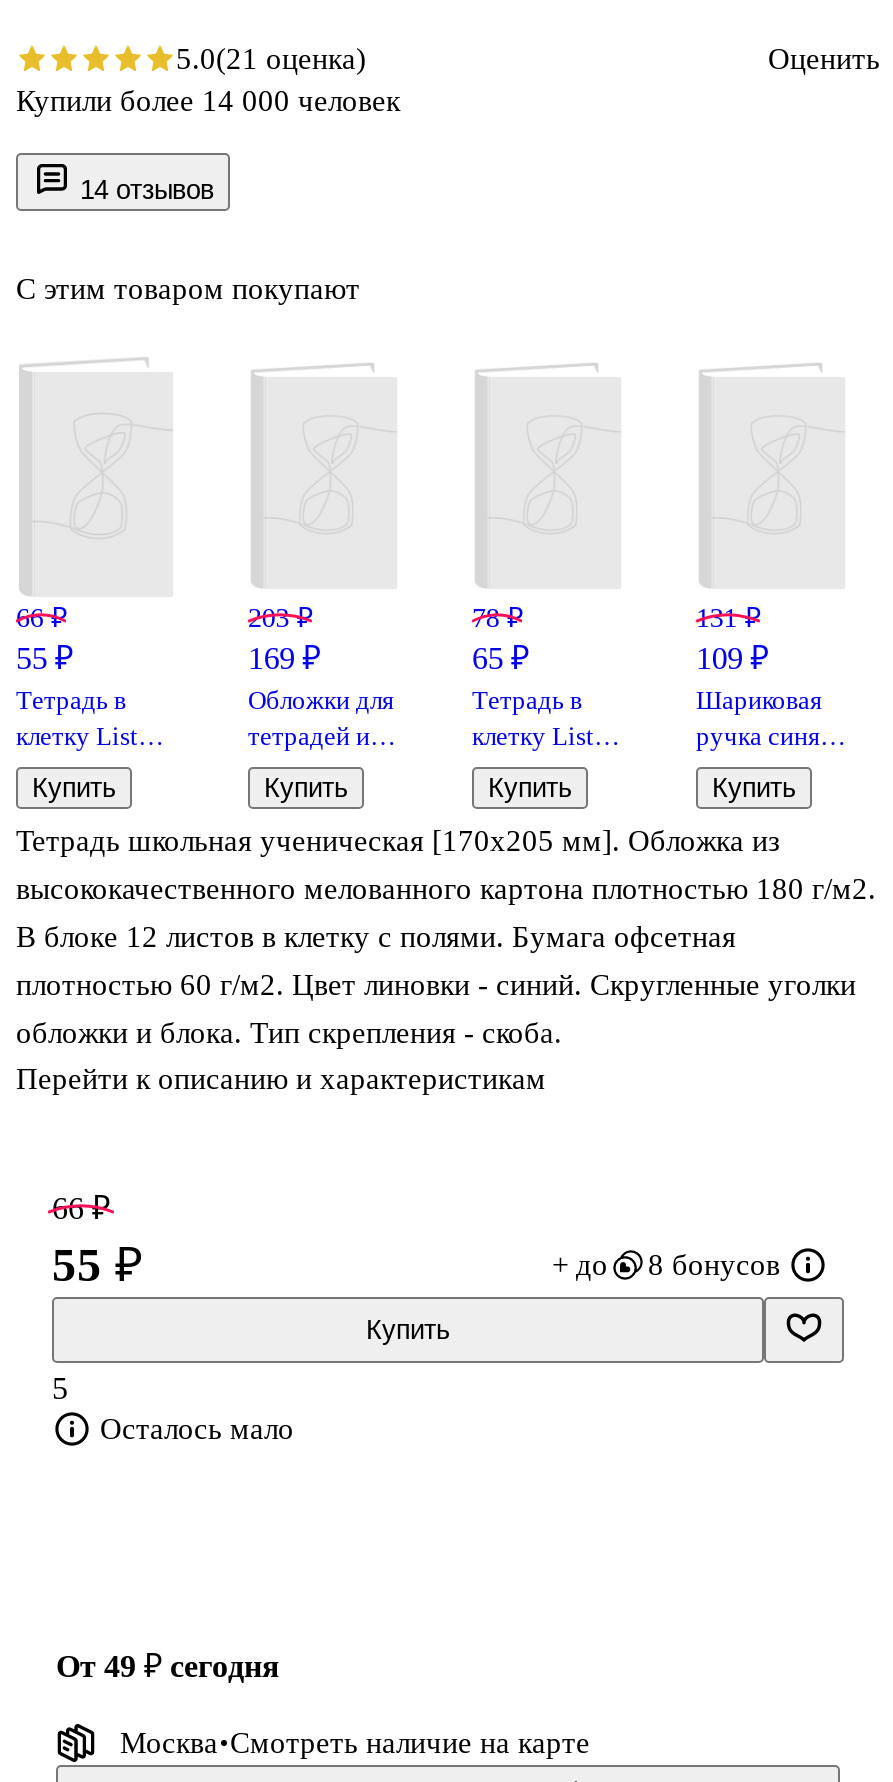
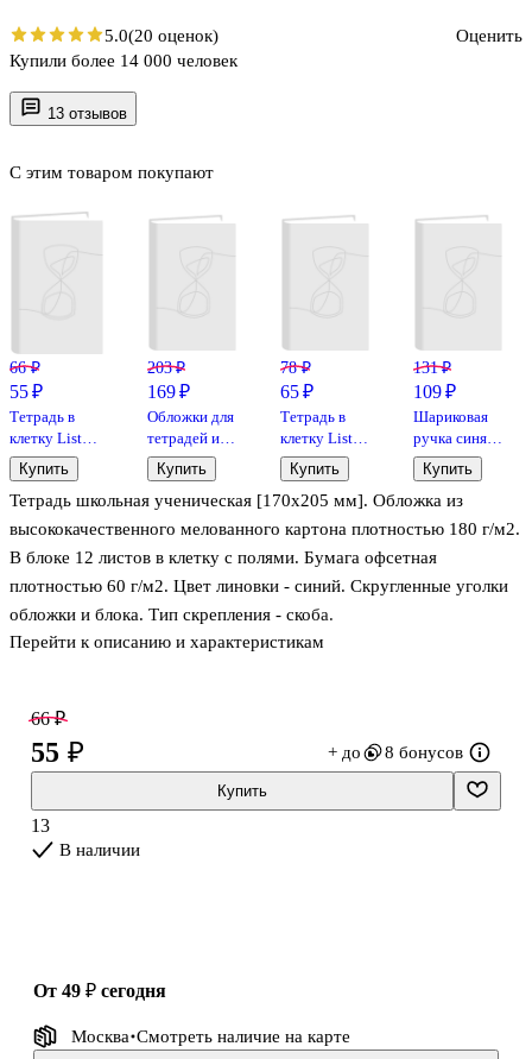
[176,43,366,75] 5.0(21 оценка) -> [104,26,218,45] 5.0(20 оценок)
[72,175,214,205] 14 отзывов -> [43,104,127,122] 13 отзывов
[52,1371,294,1445] 5 | Осталось мало -> [31,815,140,859] 13 | В наличии

